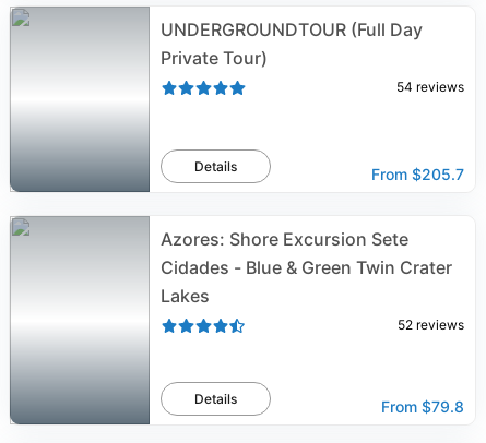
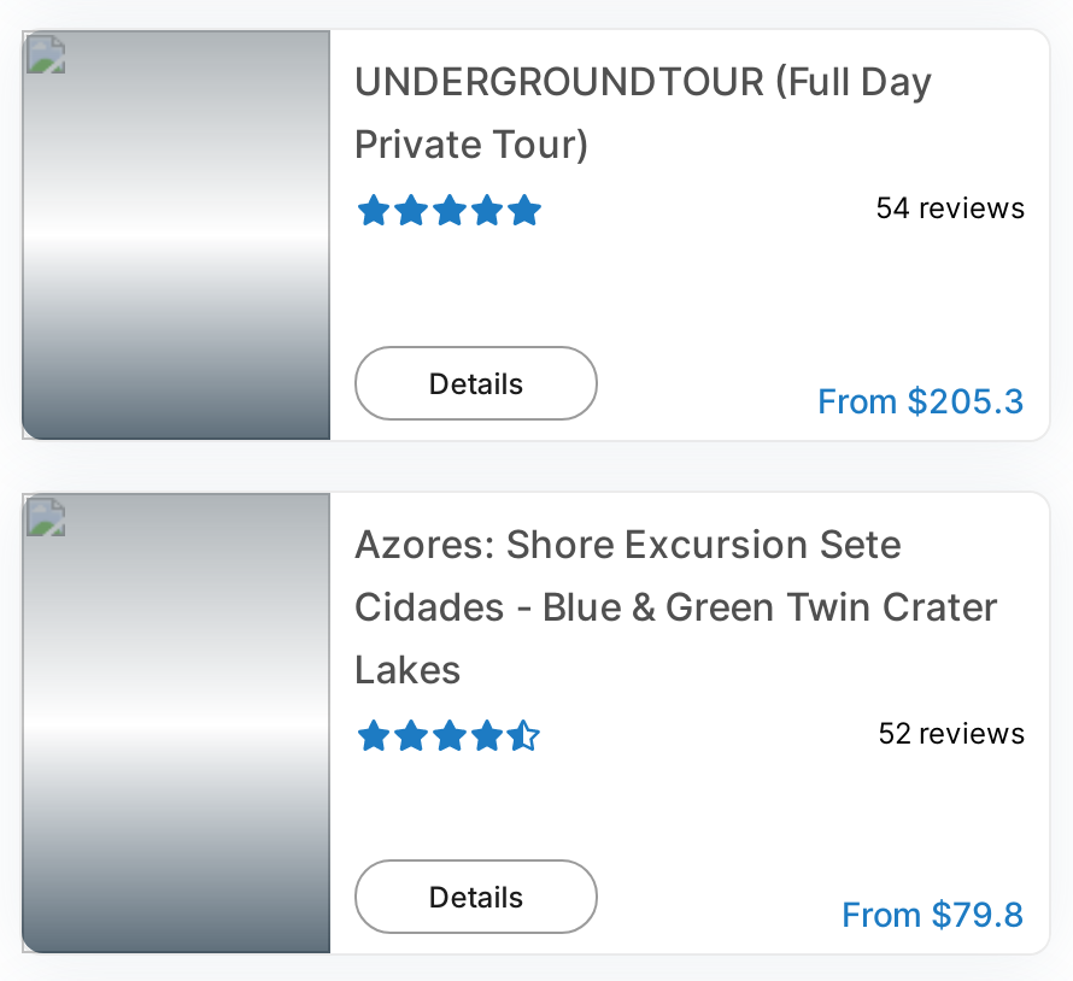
[371,165,464,183] From $205.7 -> [817,380,1025,421] From $205.3

